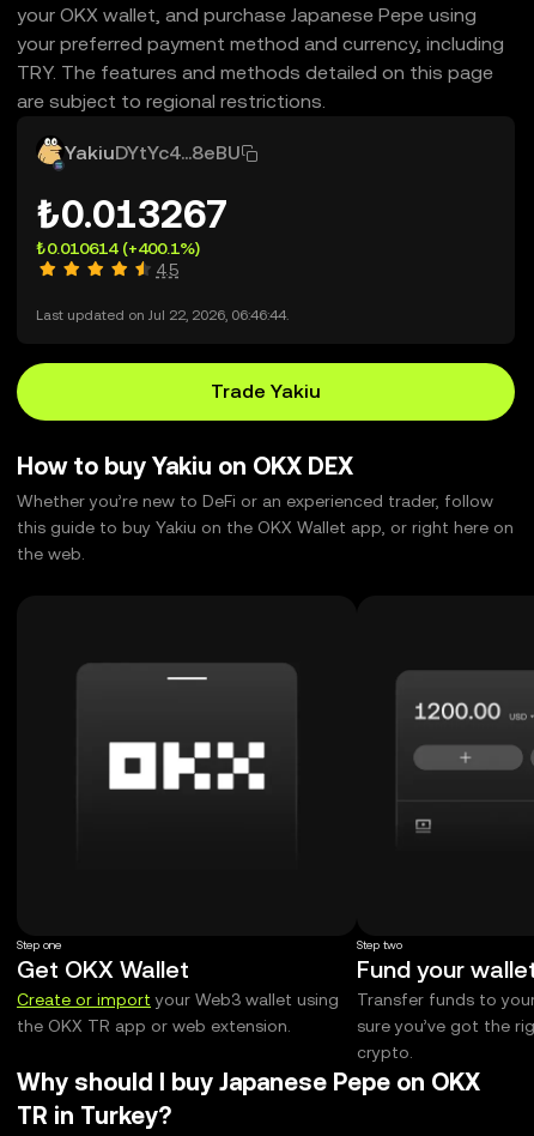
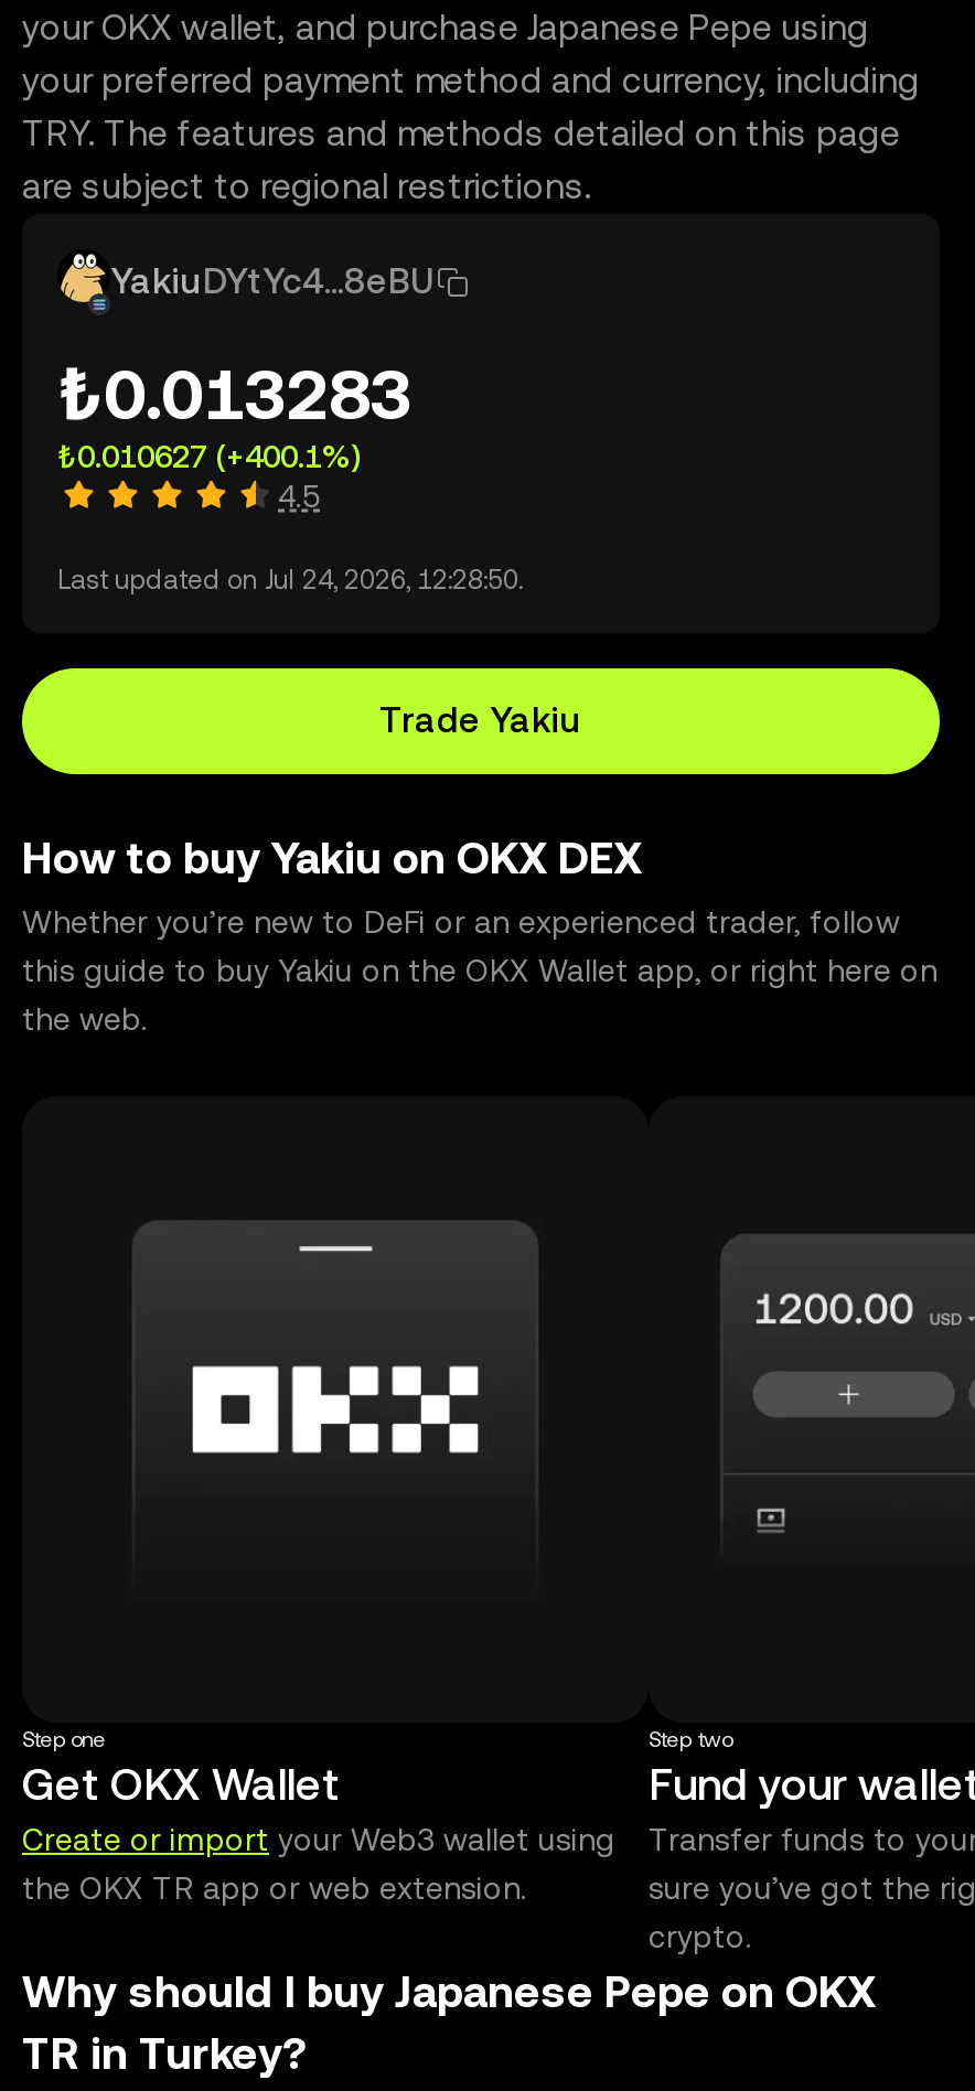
[36,192,229,236] ₺0.013267 -> [57,353,413,435] ₺0.013283
[36,238,200,258] ₺0.010614 (+400.1%) -> [57,439,360,474] ₺0.010627 (+400.1%)
[36,307,289,324] Last updated on Jul 22, 2026, 06:46:44. -> [57,565,523,596] Last updated on Jul 24, 2026, 12:28:50.

